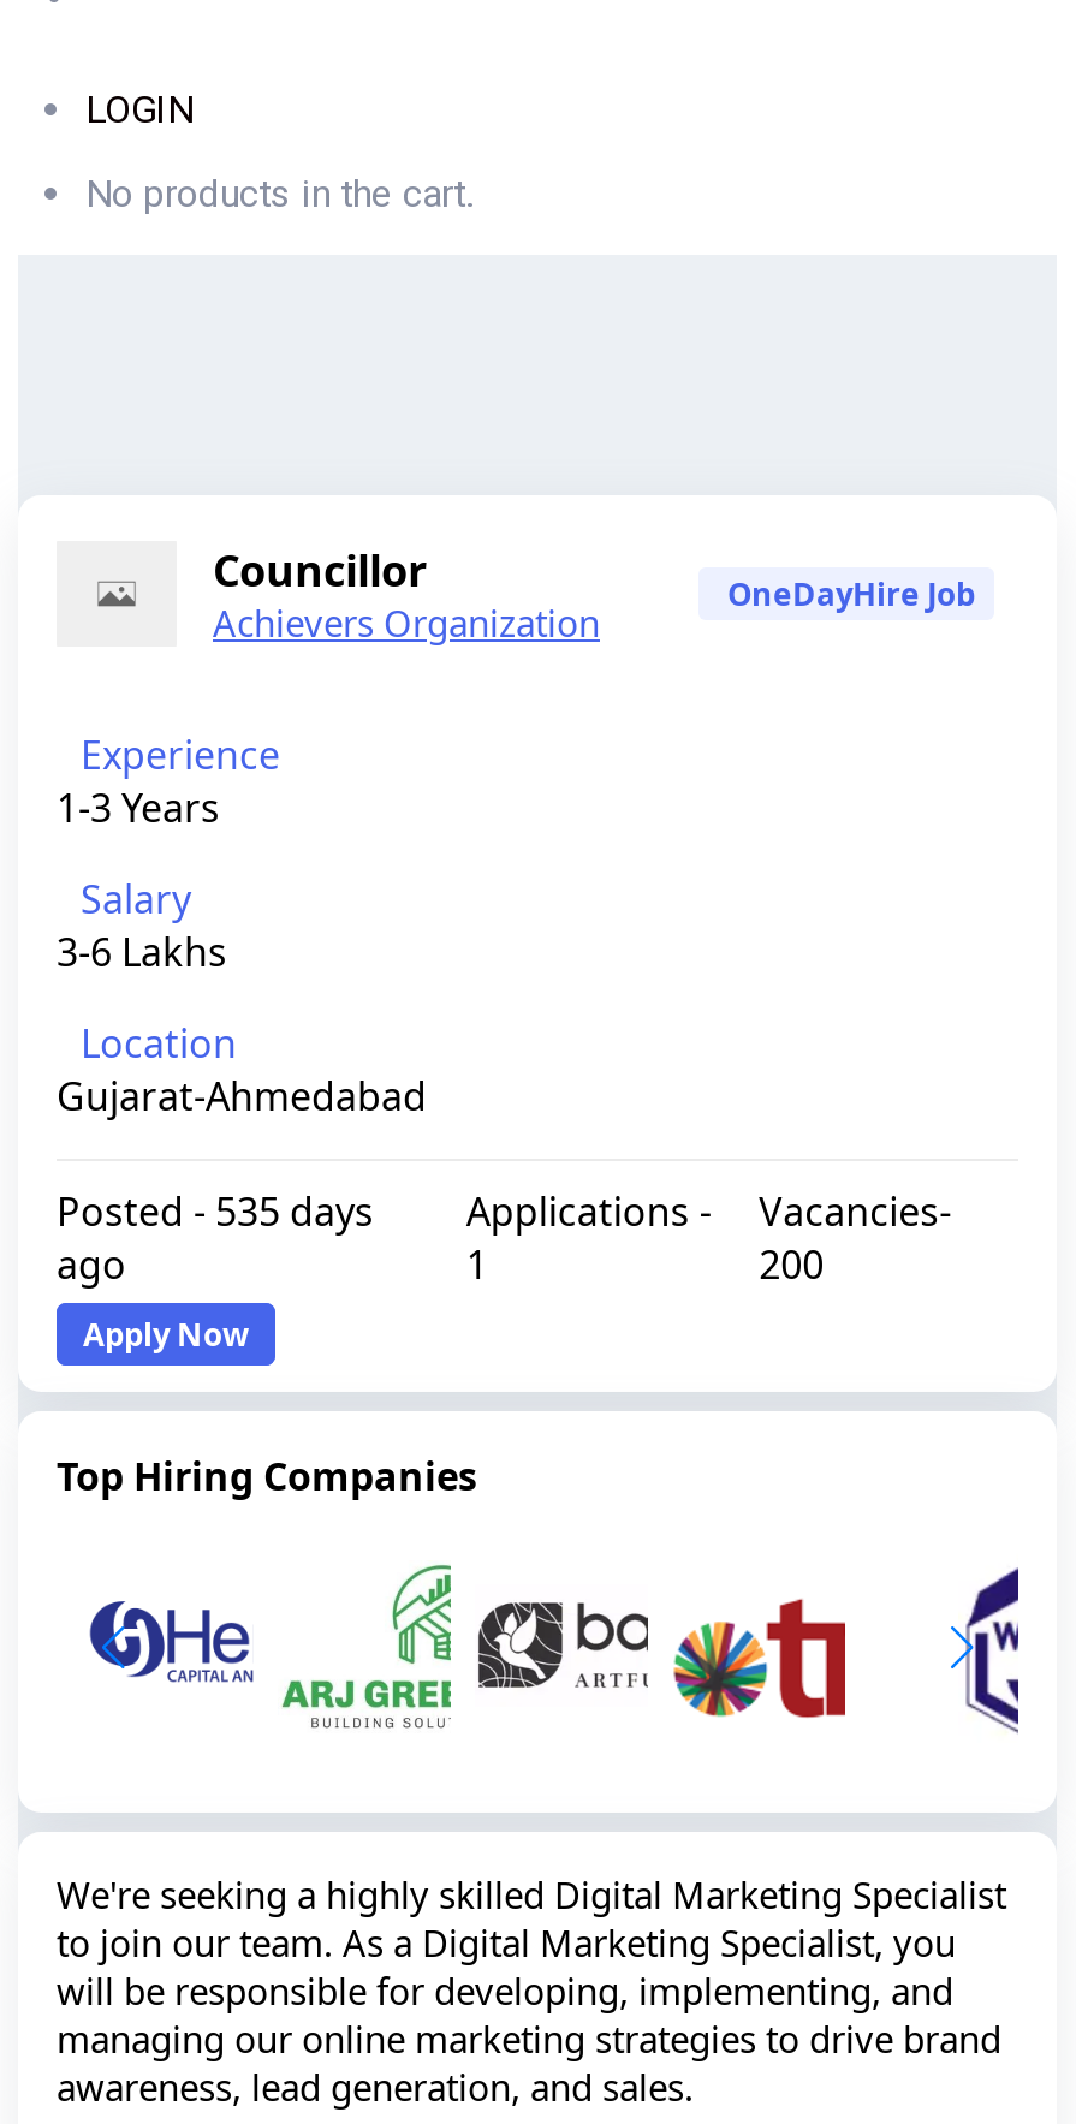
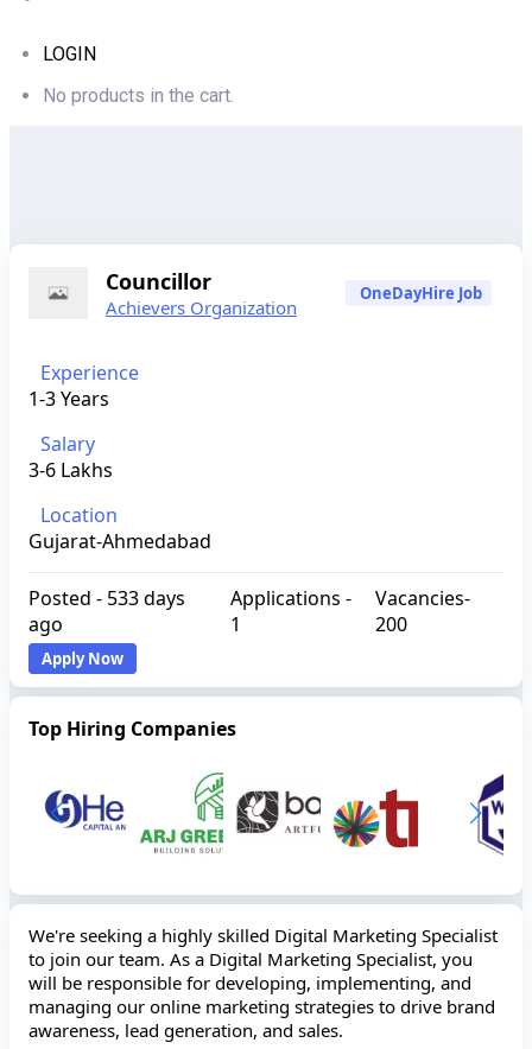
[57,1185,951,1238] Posted - 535 days Applications - Vacancies- -> [28,585,470,611] Posted - 533 days Applications - Vacancies-

